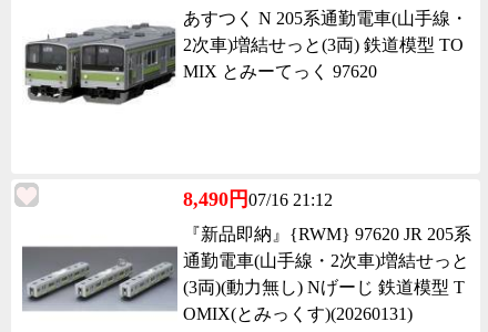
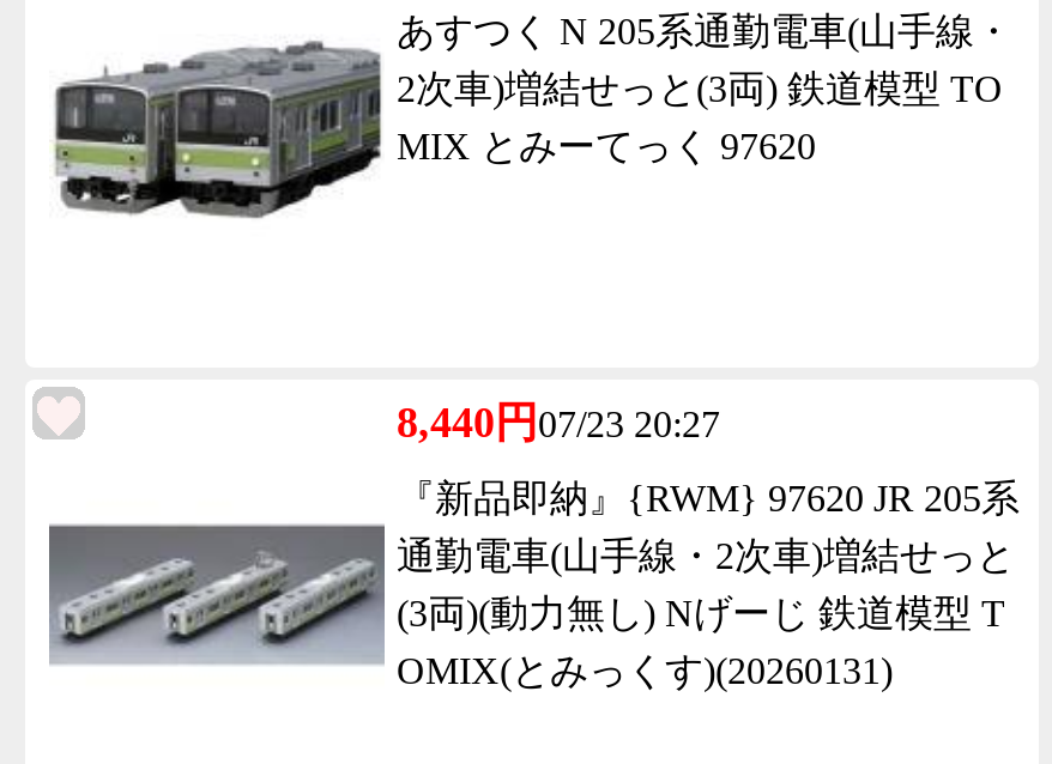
[183,188,333,210] 8,490円07/16 21:12 -> [397,399,720,447] 8,440円07/23 20:27

